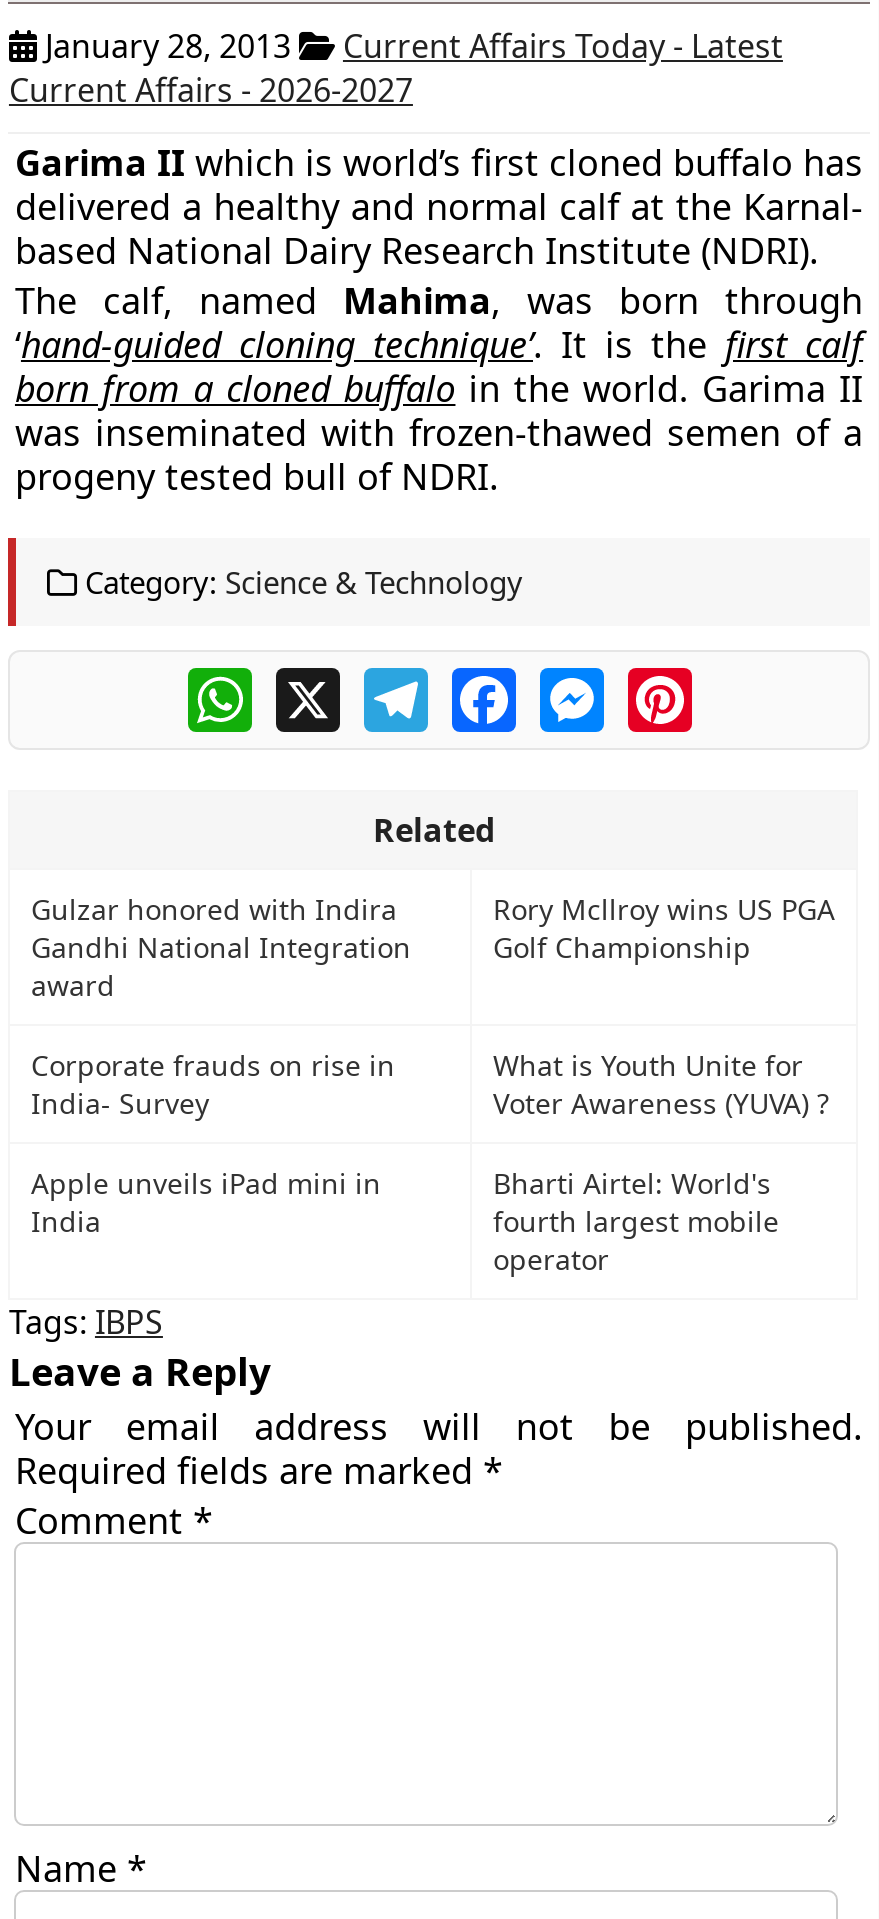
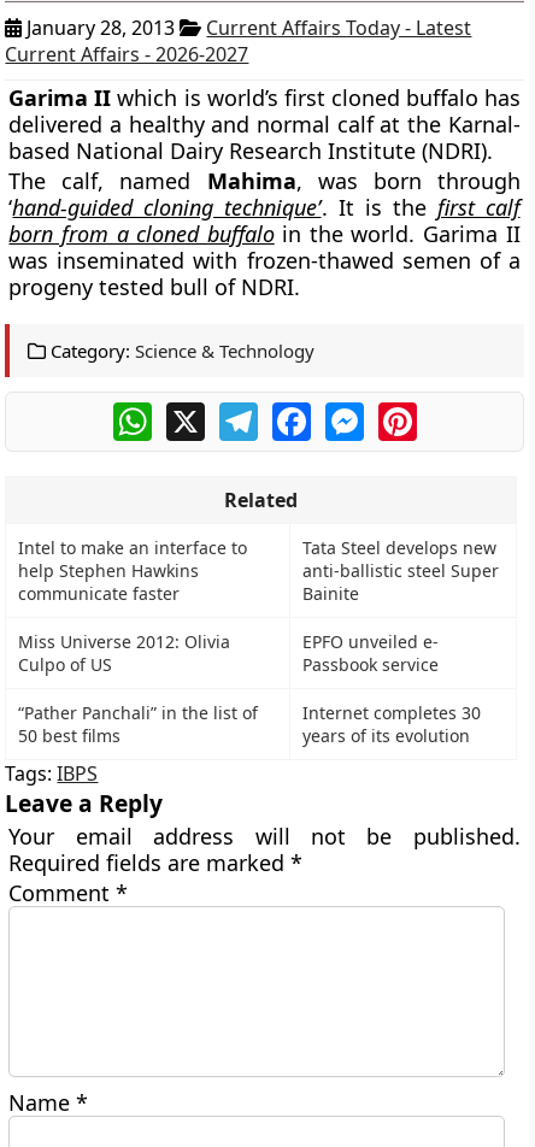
[31,890,411,1004] Gulzar honored with Indira | Gandhi National Integration | award -> [19,536,248,605] Intel to make an interface to | help Stephen Hawkins | communicate faster
[493,890,835,966] Rory Mcllroy wins US PGA | Golf Championship -> [303,536,499,605] Tata Steel develops new | anti-ballistic steel Super | Bainite
[31,1046,395,1122] Corporate frauds on rise in | India- Survey -> [19,630,231,676] Miss Universe 2012: Olivia | Culpo of US
[493,1046,829,1122] What is Youth Unite for | Voter Awareness (YUVA) ? -> [303,630,439,676] EPFO unveiled e- | Passbook service
[31,1164,381,1240] Apple unveils iPad mini in | India -> [19,701,258,747] “Pather Panchali” in the list of | 50 best films
[493,1164,779,1278] Bharti Airtel: World's | fourth largest mobile | operator -> [303,701,481,747] Internet completes 30 | years of its evolution

